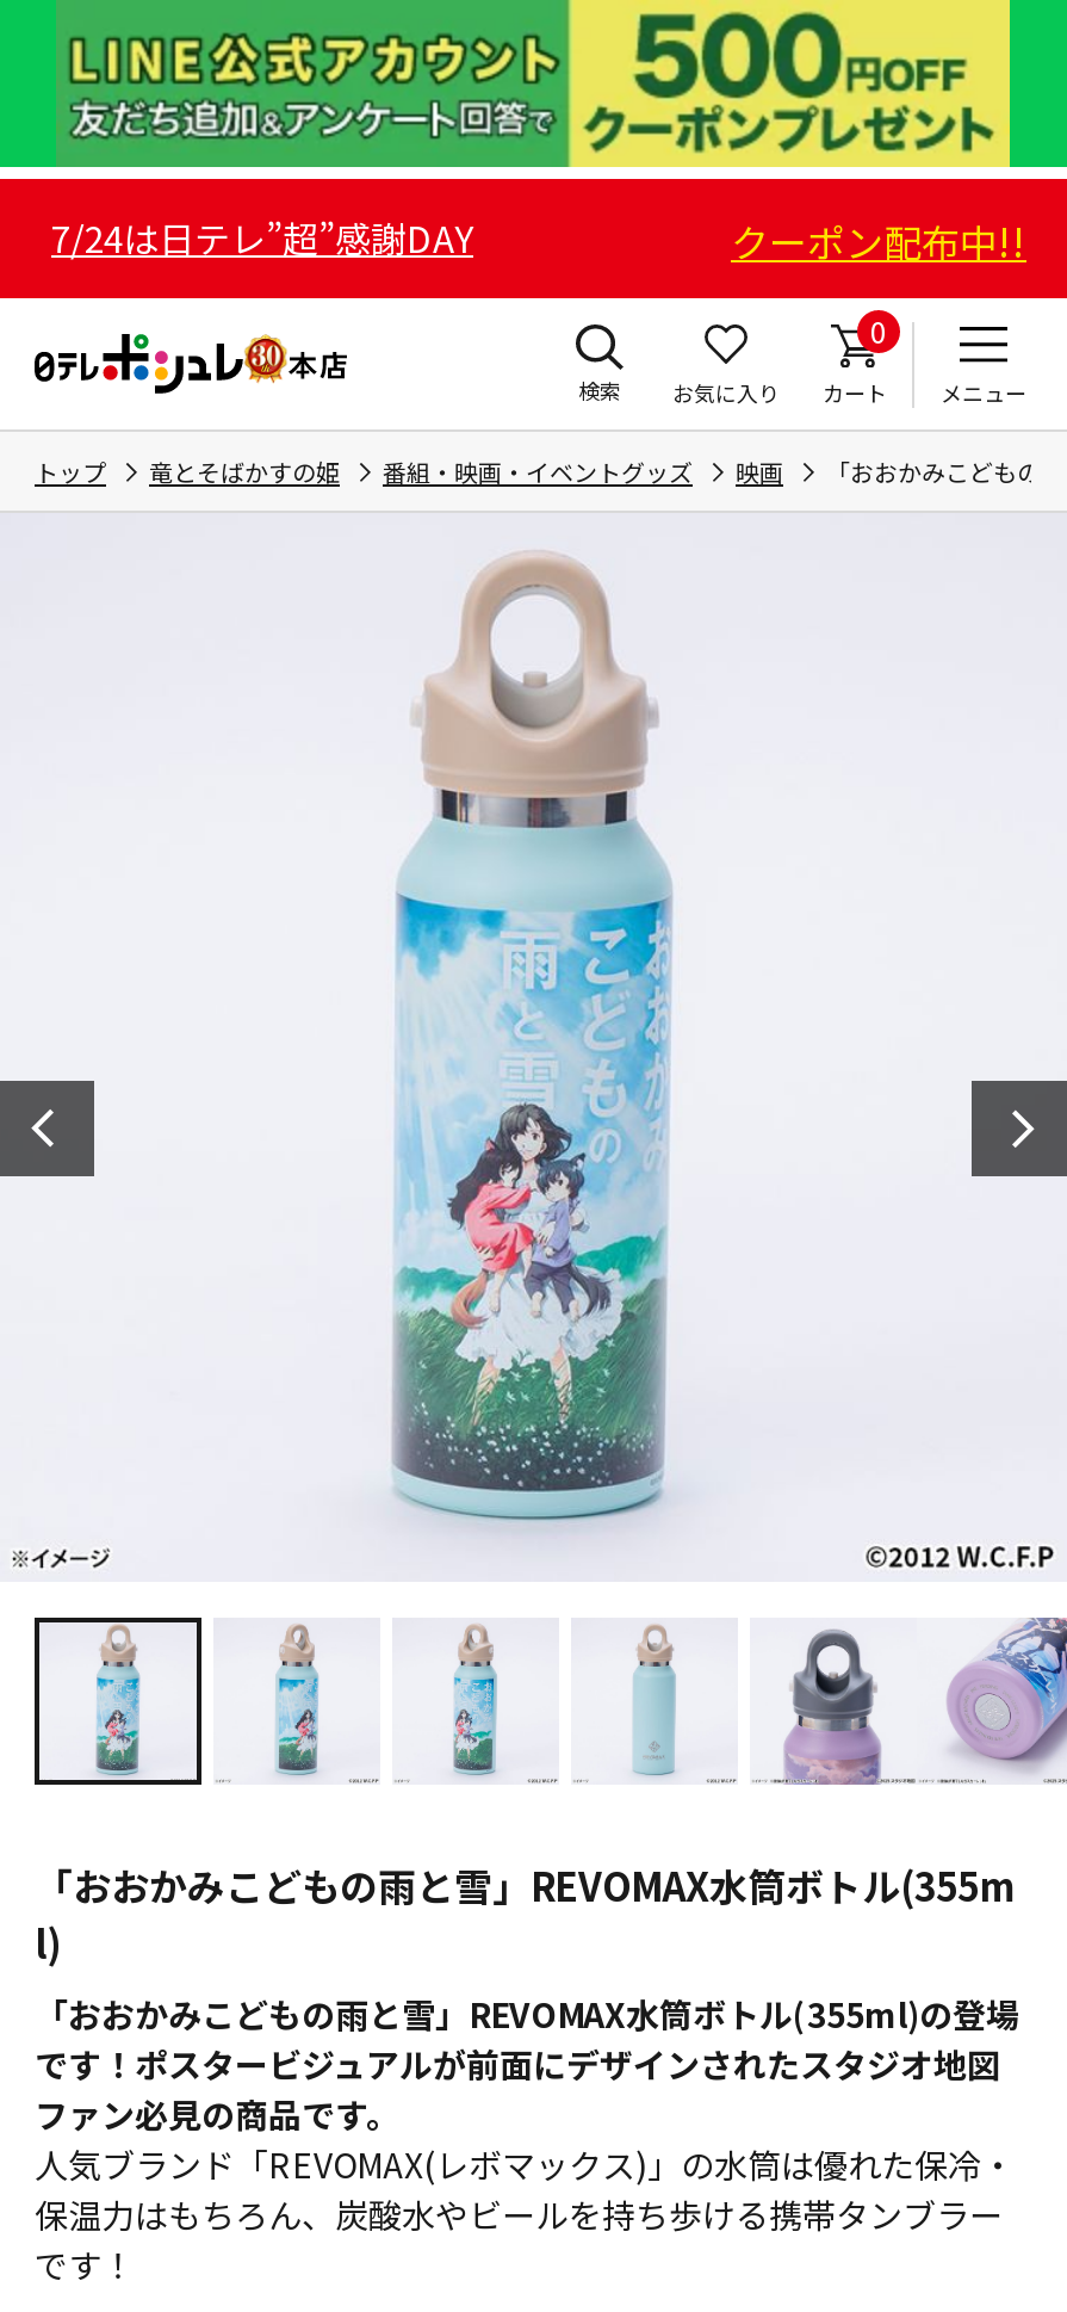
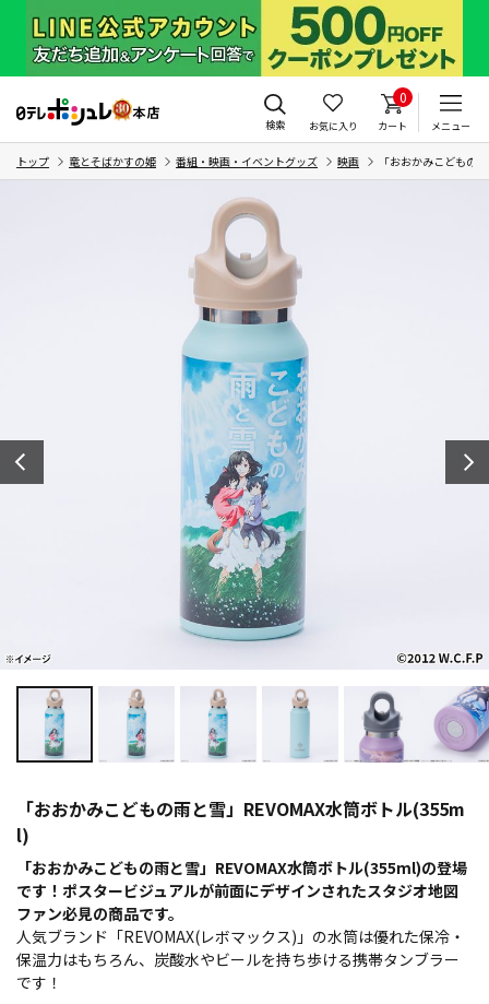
[51,212,1026,270] 7/24は日テレ”超”感謝DAY | クーポン配布中!! -> none

